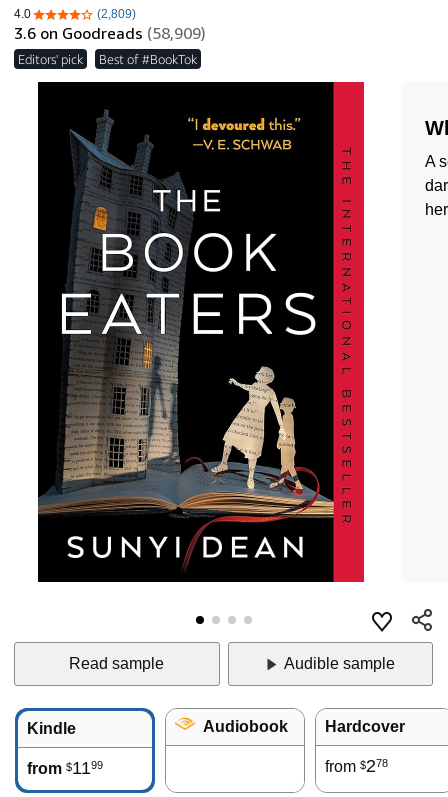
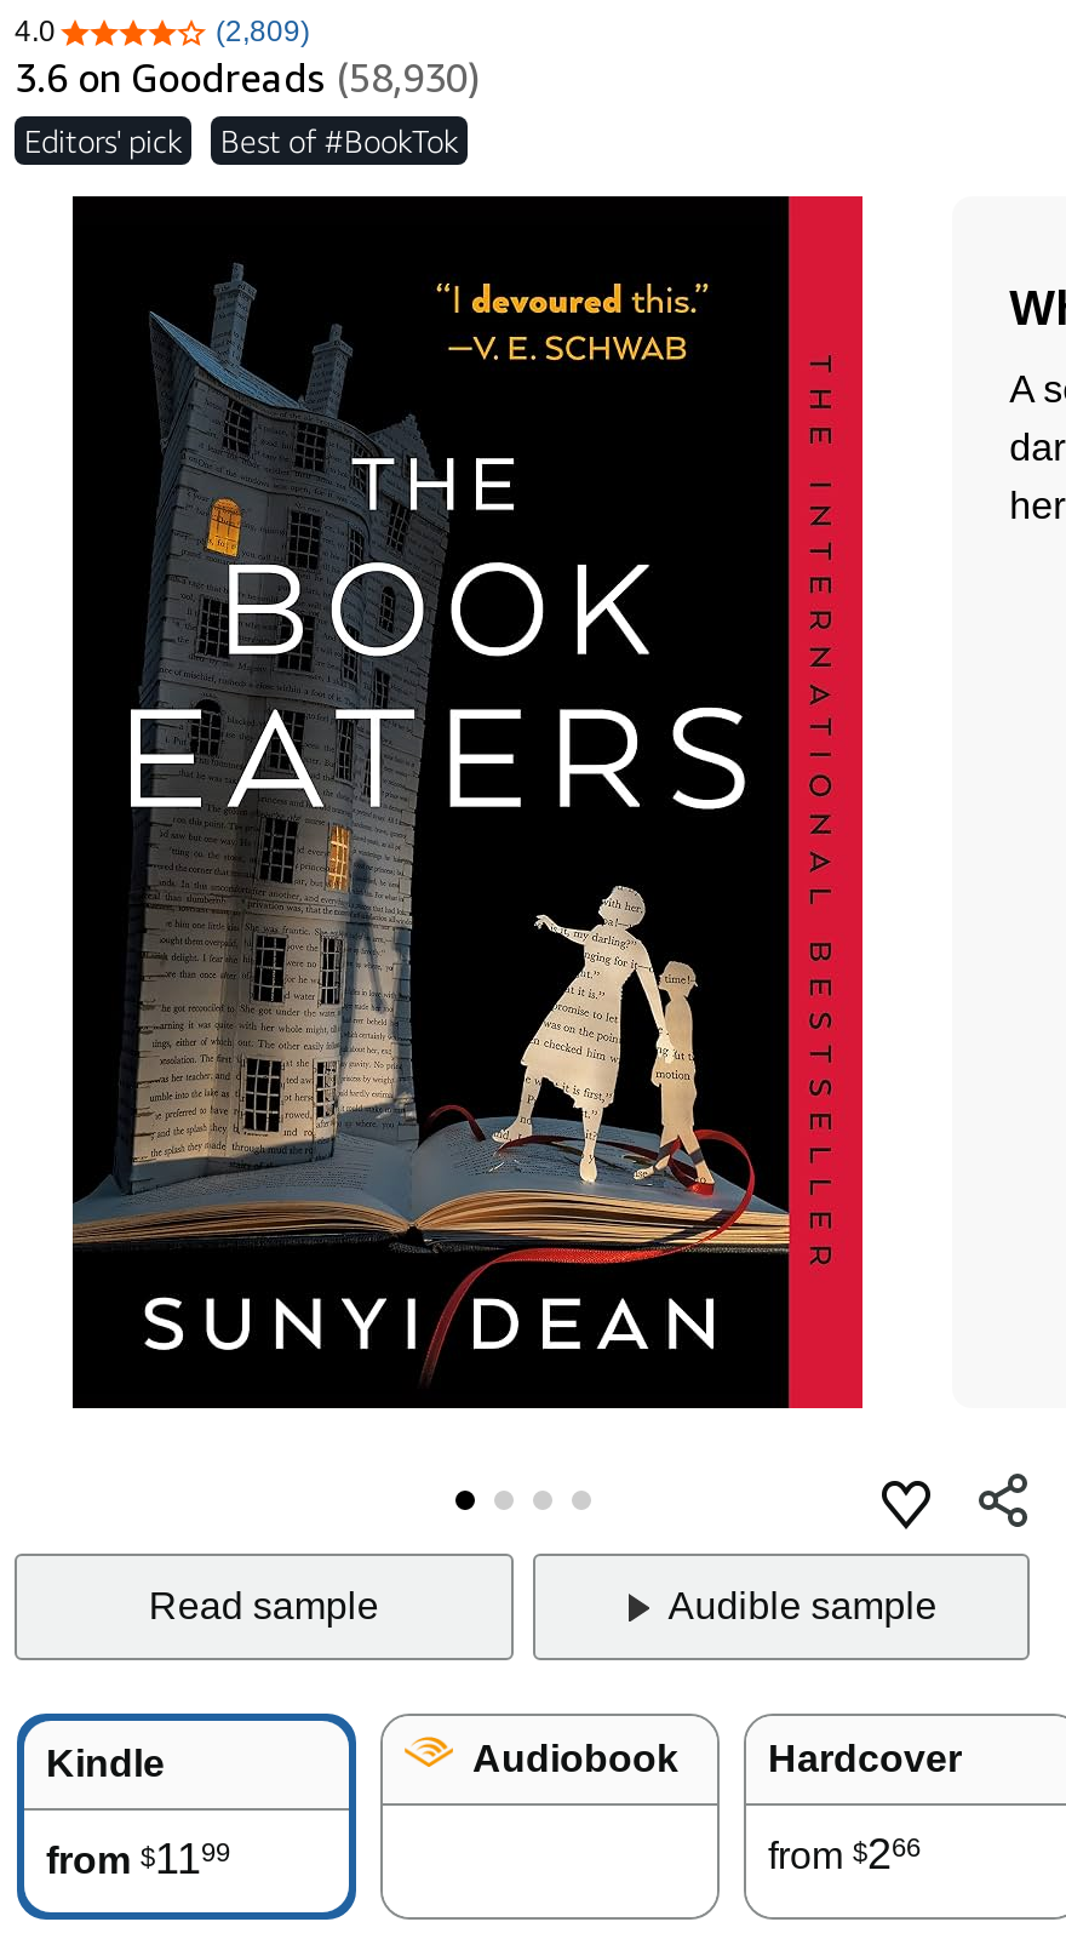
[14,23,206,43] 3.6 on Goodreads (58,909) -> [15,53,480,102] 3.6 on Goodreads (58,930)
[325,756,388,776] from $278 -> [768,1830,921,1879] from $266

